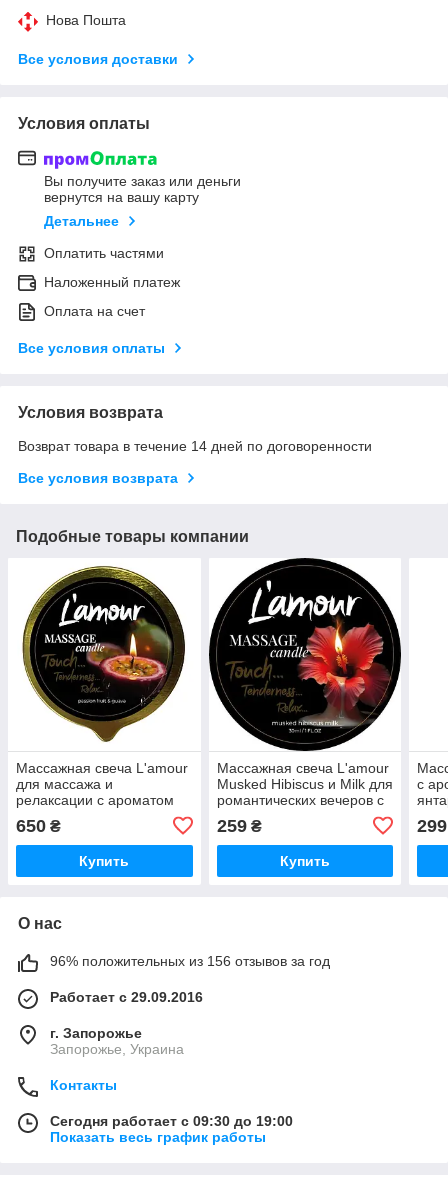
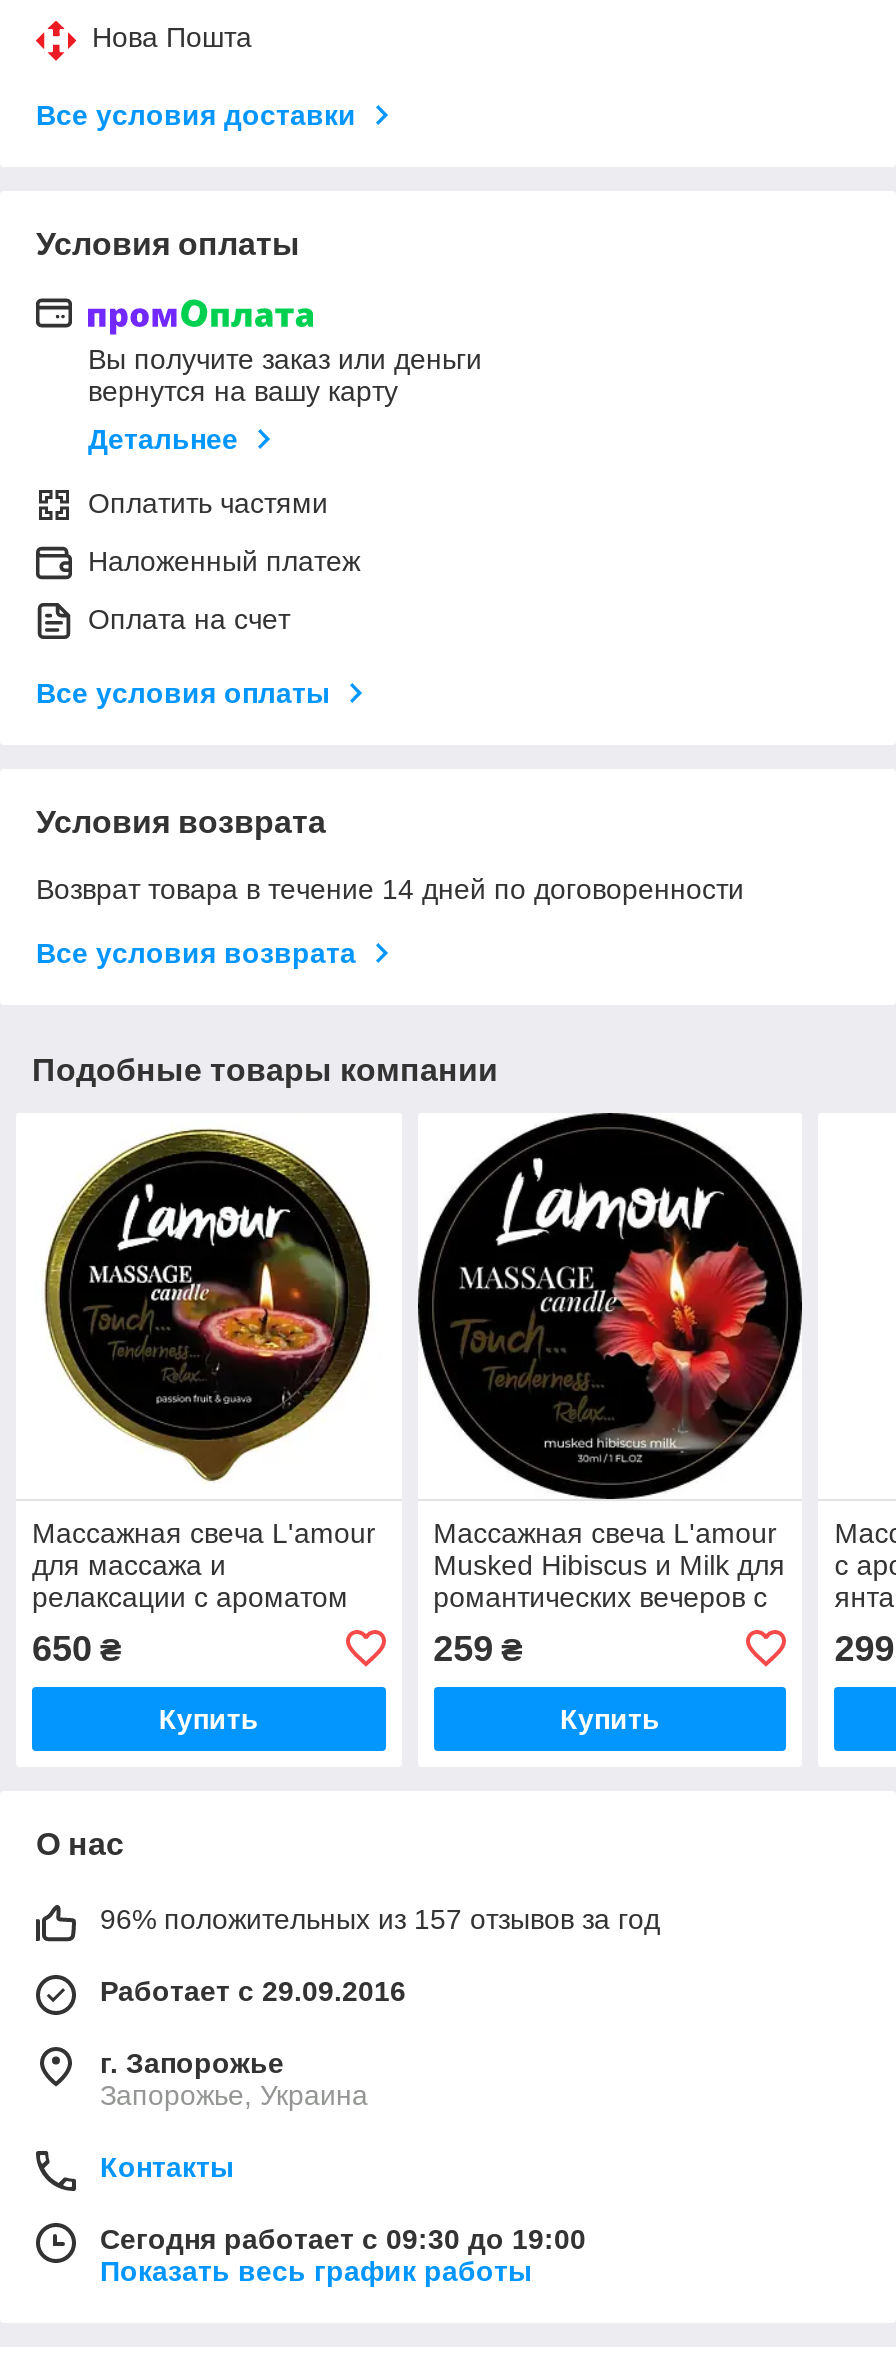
[50,953,330,969] 96% положительных из 156 отзывов за год -> [100,1903,660,1935] 96% положительных из 157 отзывов за год

